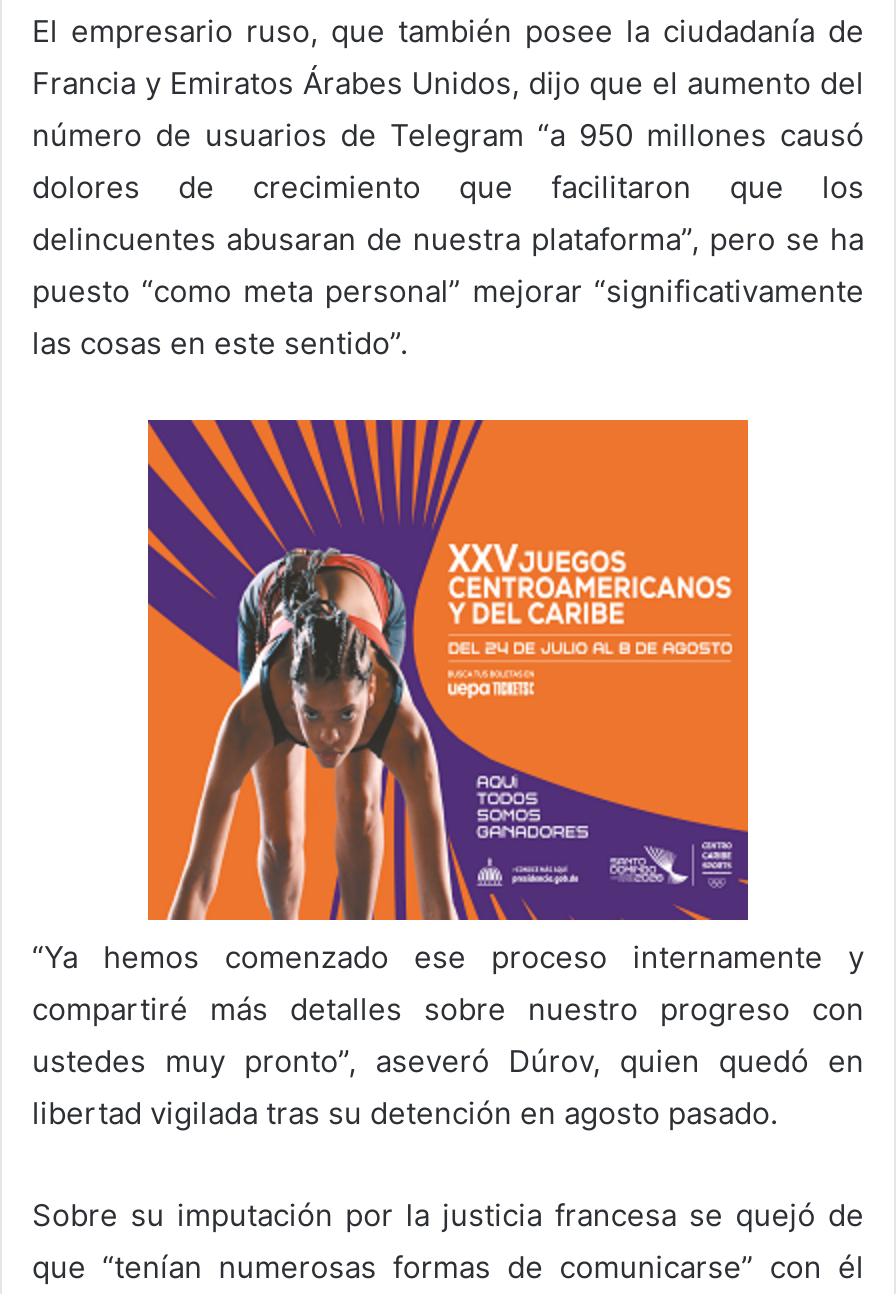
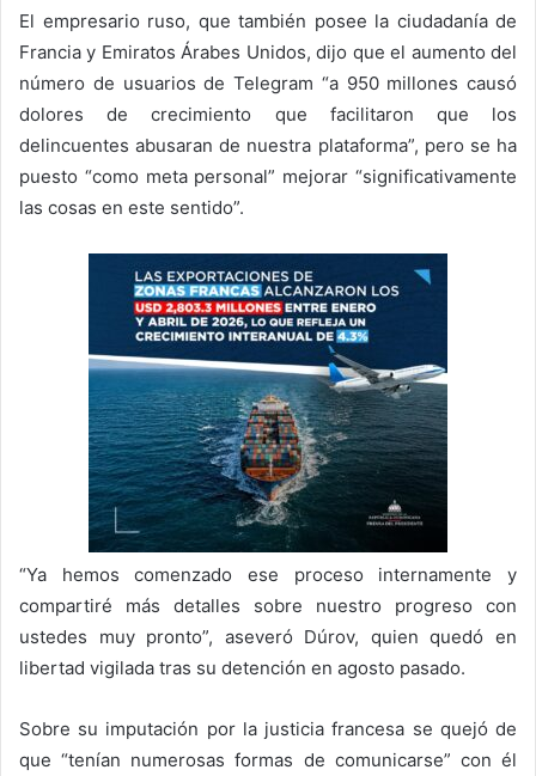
[146,418,750,922] [image] -> [87,252,449,554] [image]

